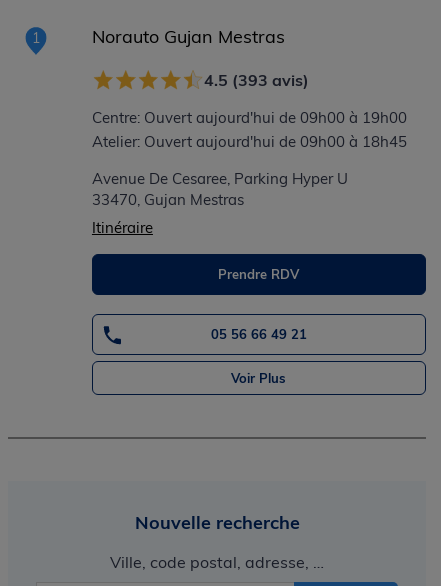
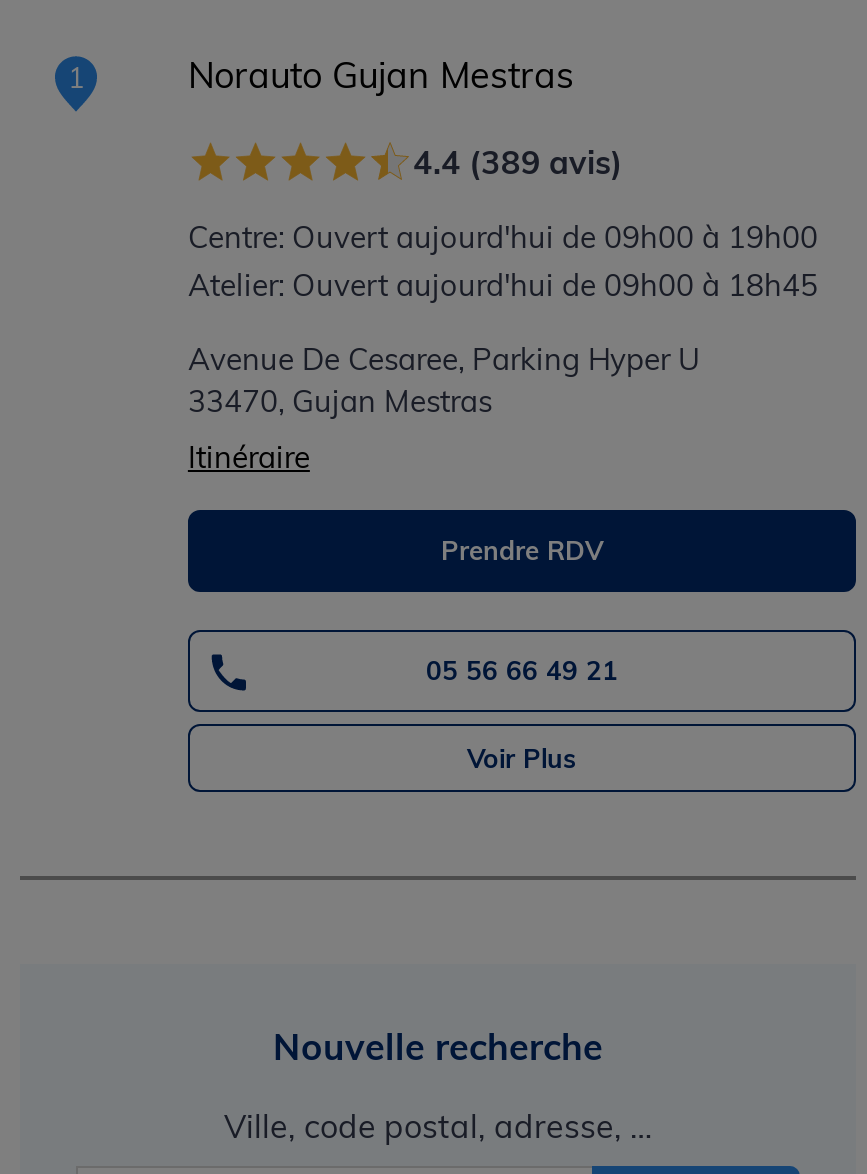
[204,69,309,89] 4.5 (393 avis) -> [413,141,623,181] 4.4 (389 avis)

